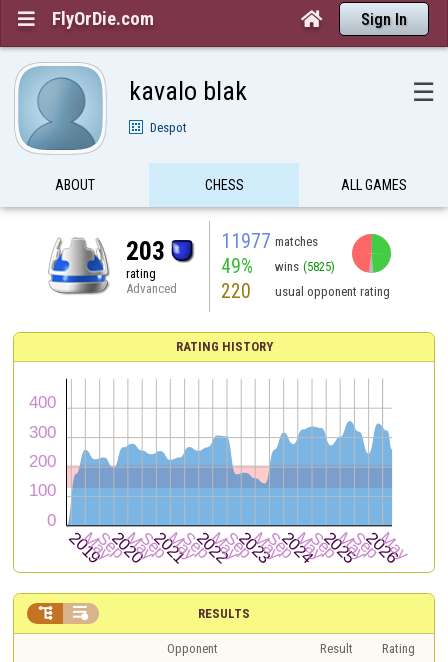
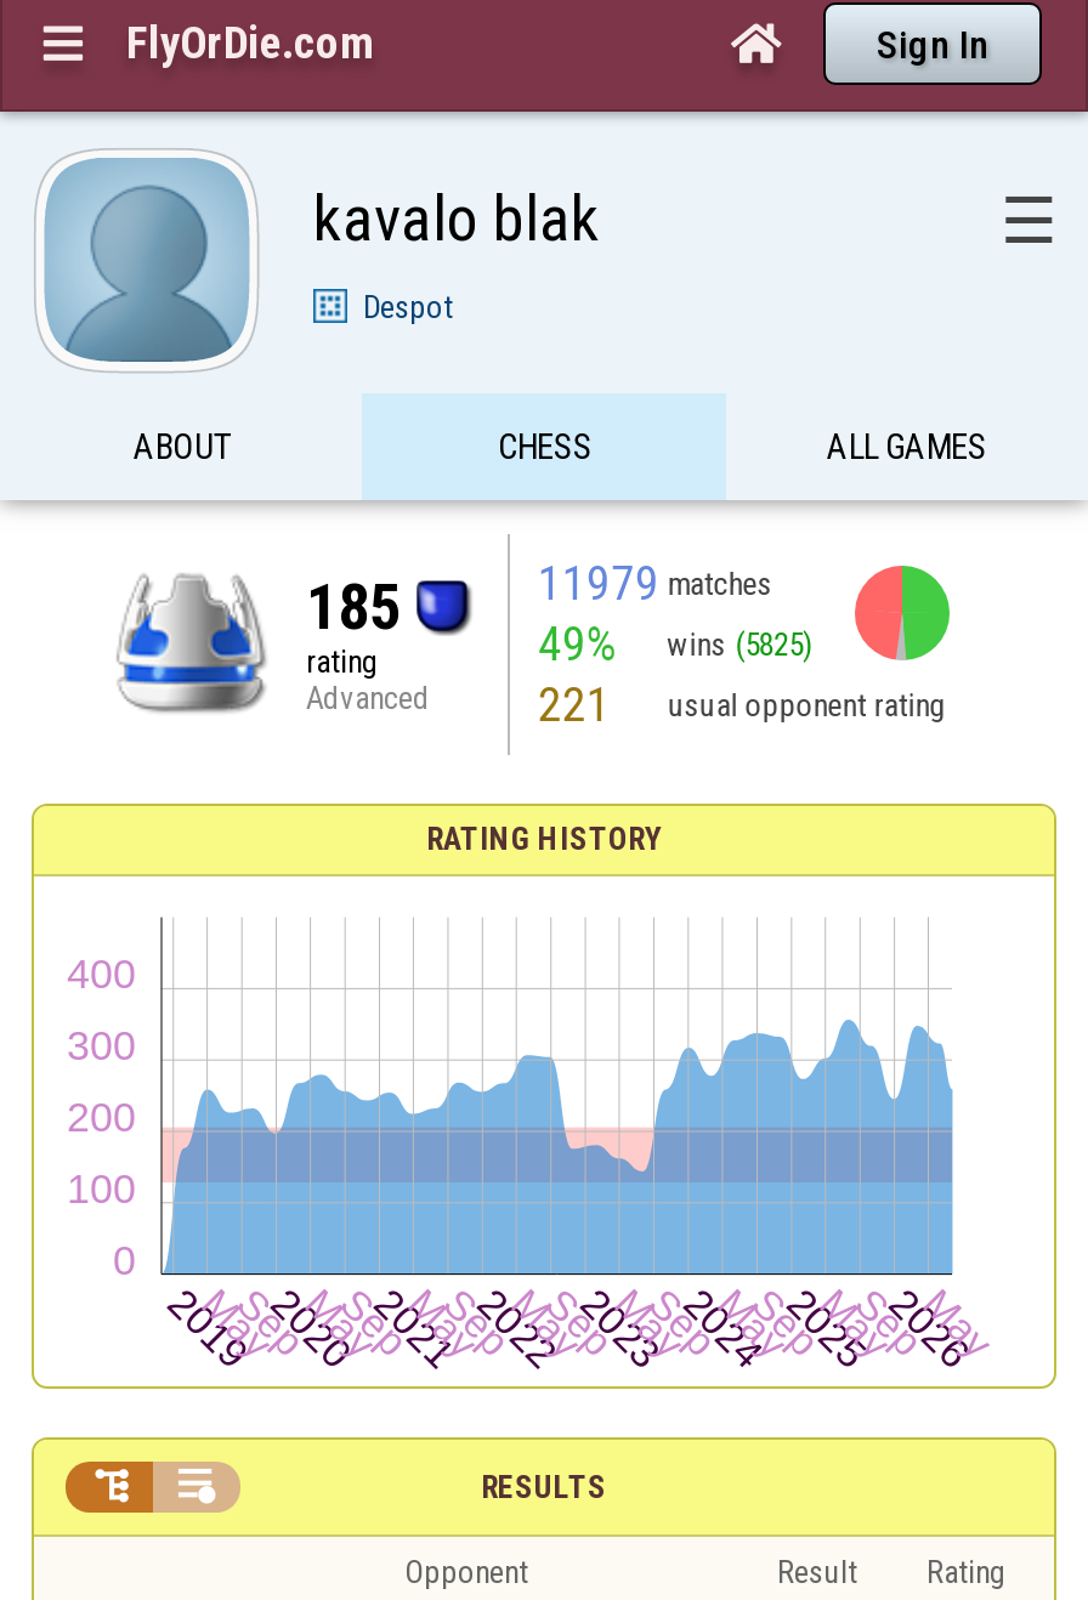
[221,229,318,252] 11977 matches -> [537,555,772,611] 11979 matches
[126,235,165,265] 203 -> [306,569,401,642] 185
[221,279,390,302] 220 usual opponent rating -> [537,676,946,732] 221 usual opponent rating

